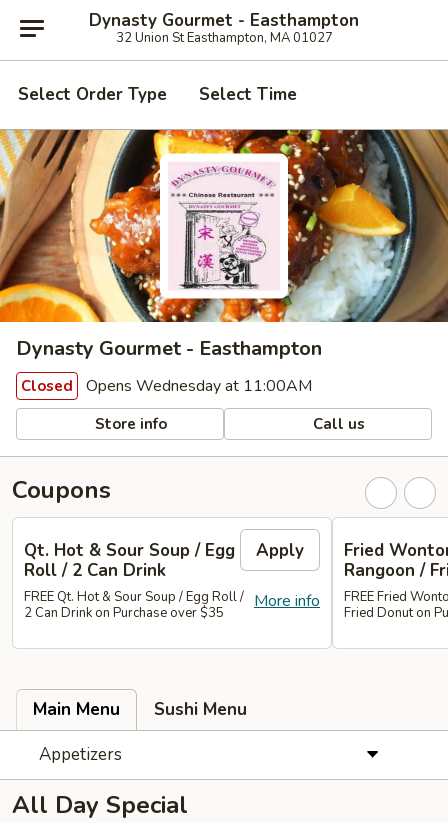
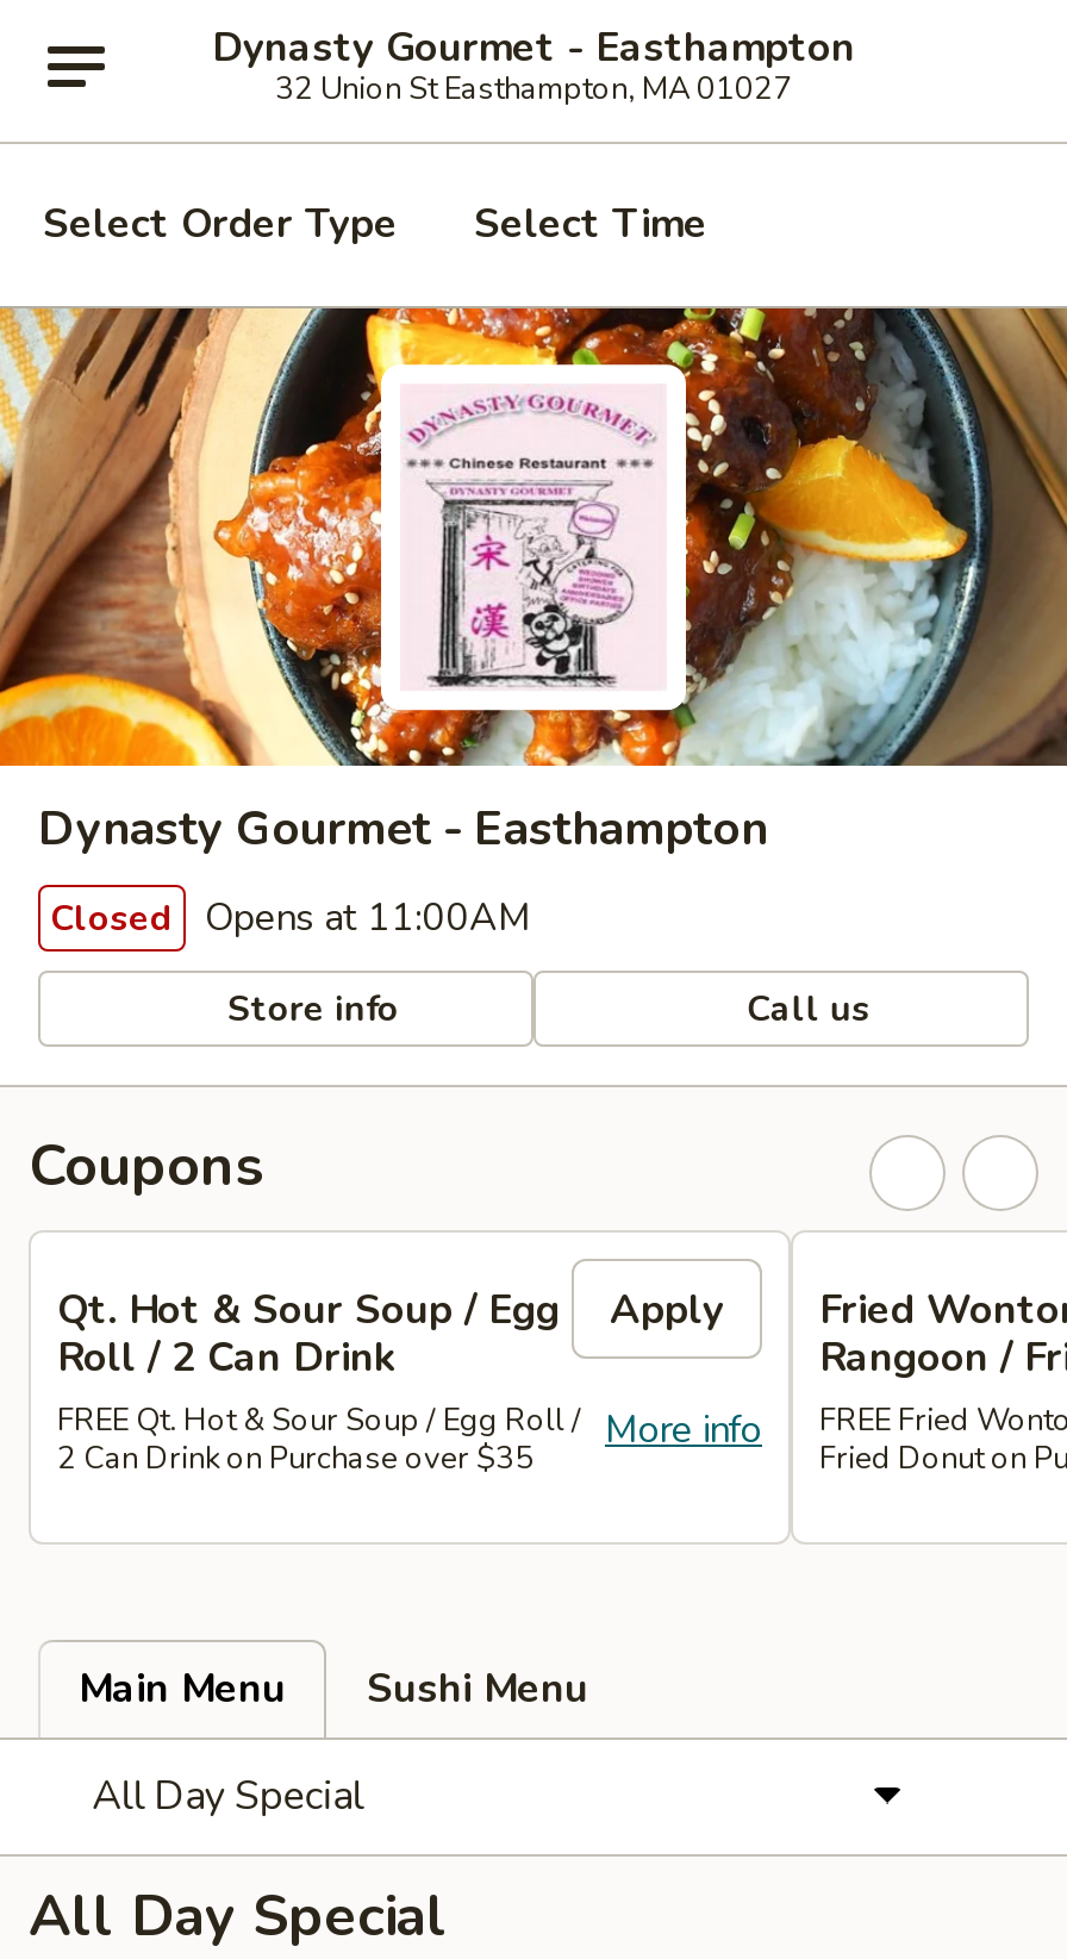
[21,375,312,397] Closed Opens Wednesday at 11:00AM -> [50,892,531,944] Closed Opens at 11:00AM
[39,742,122,765] Appetizers -> [92,1767,363,1822] All Day Special

